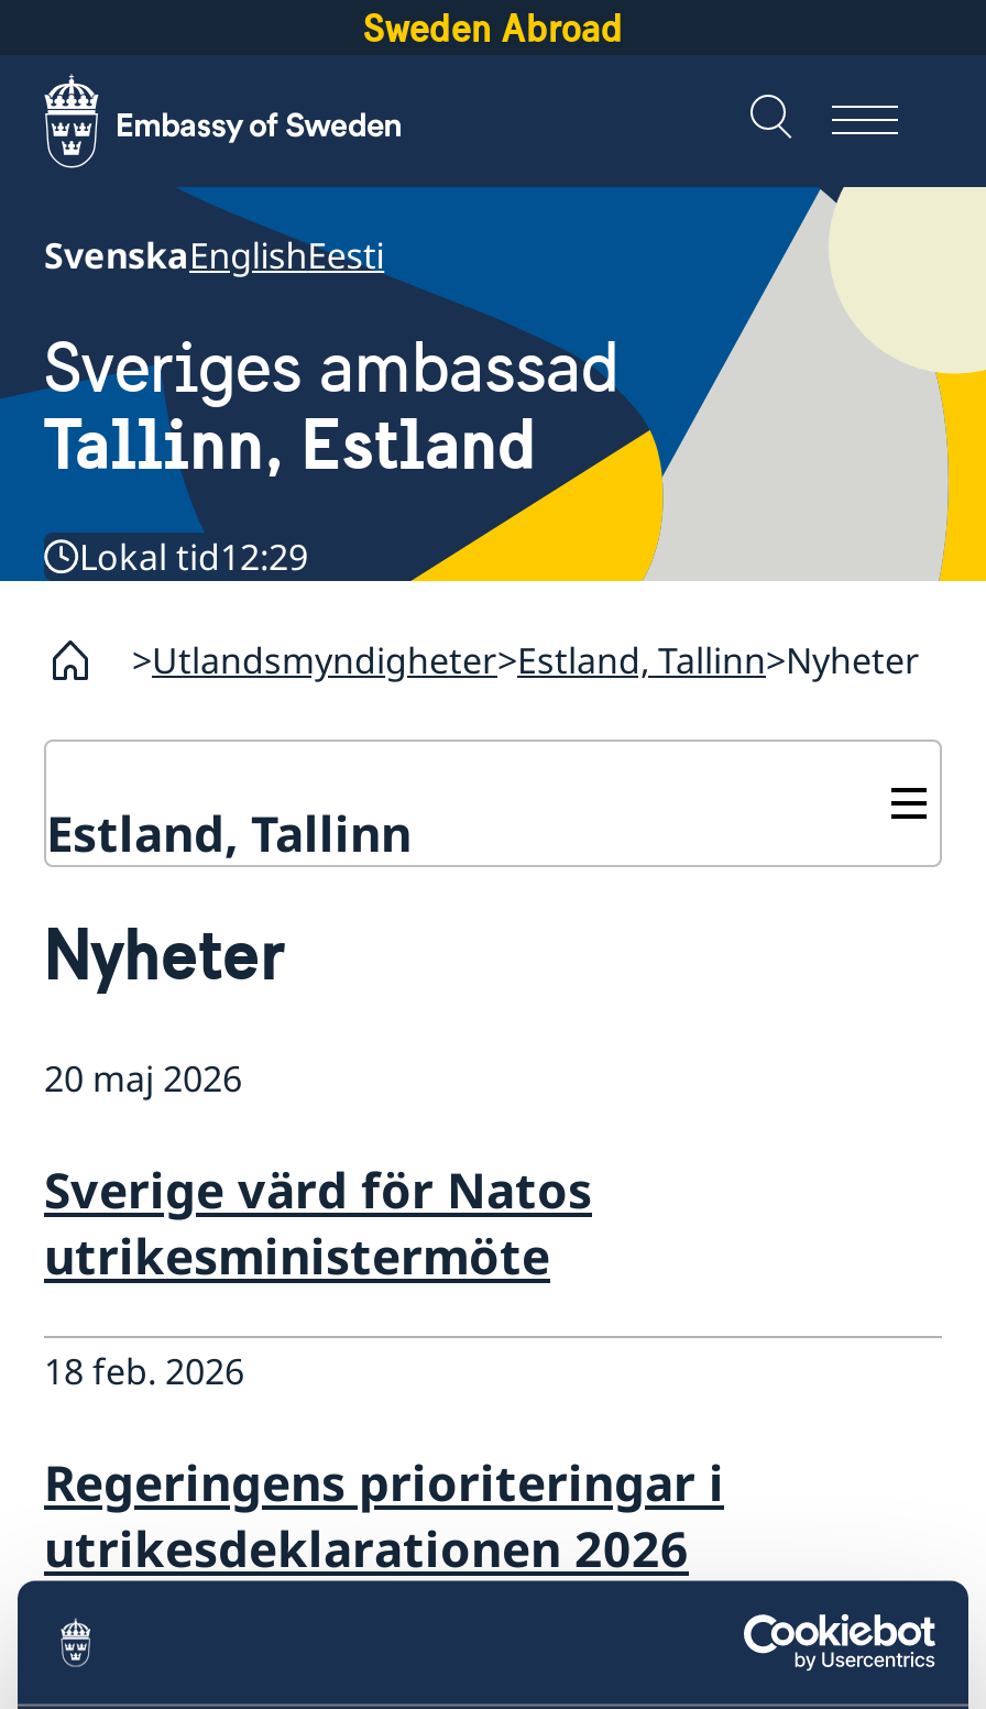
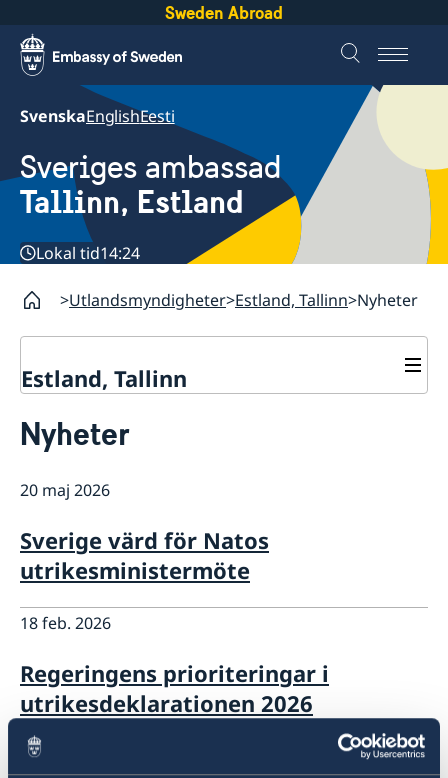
[79,534,308,582] Lokal tid12:29 -> [36,242,140,264] Lokal tid14:24

